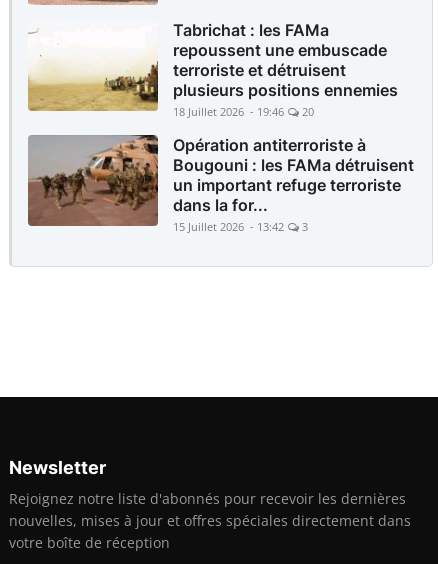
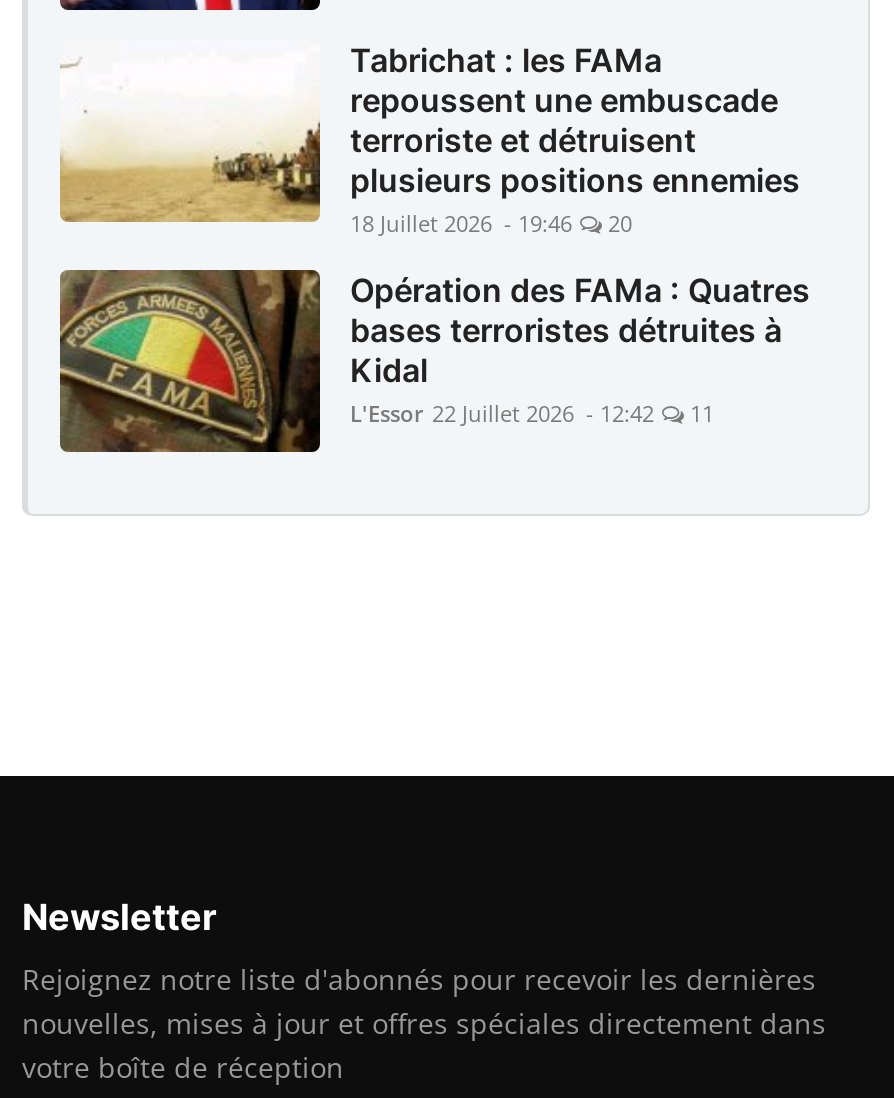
[28,135,414,234] [image] | Opération antiterroriste à | Bougouni : les FAMa détruisent | un important refuge terroriste | dans la for... | 15 Juillet 2026 - 13:42 | 3 -> [60,270,810,454] [image] | Opération des FAMa : Quatres | bases terroristes détruites à | Kidal | L'Essor 22 Juillet 2026 - 12:42 | 11

